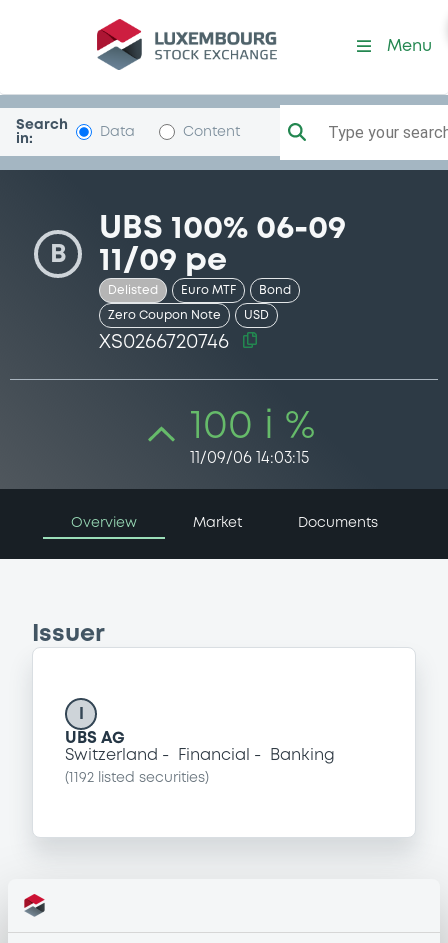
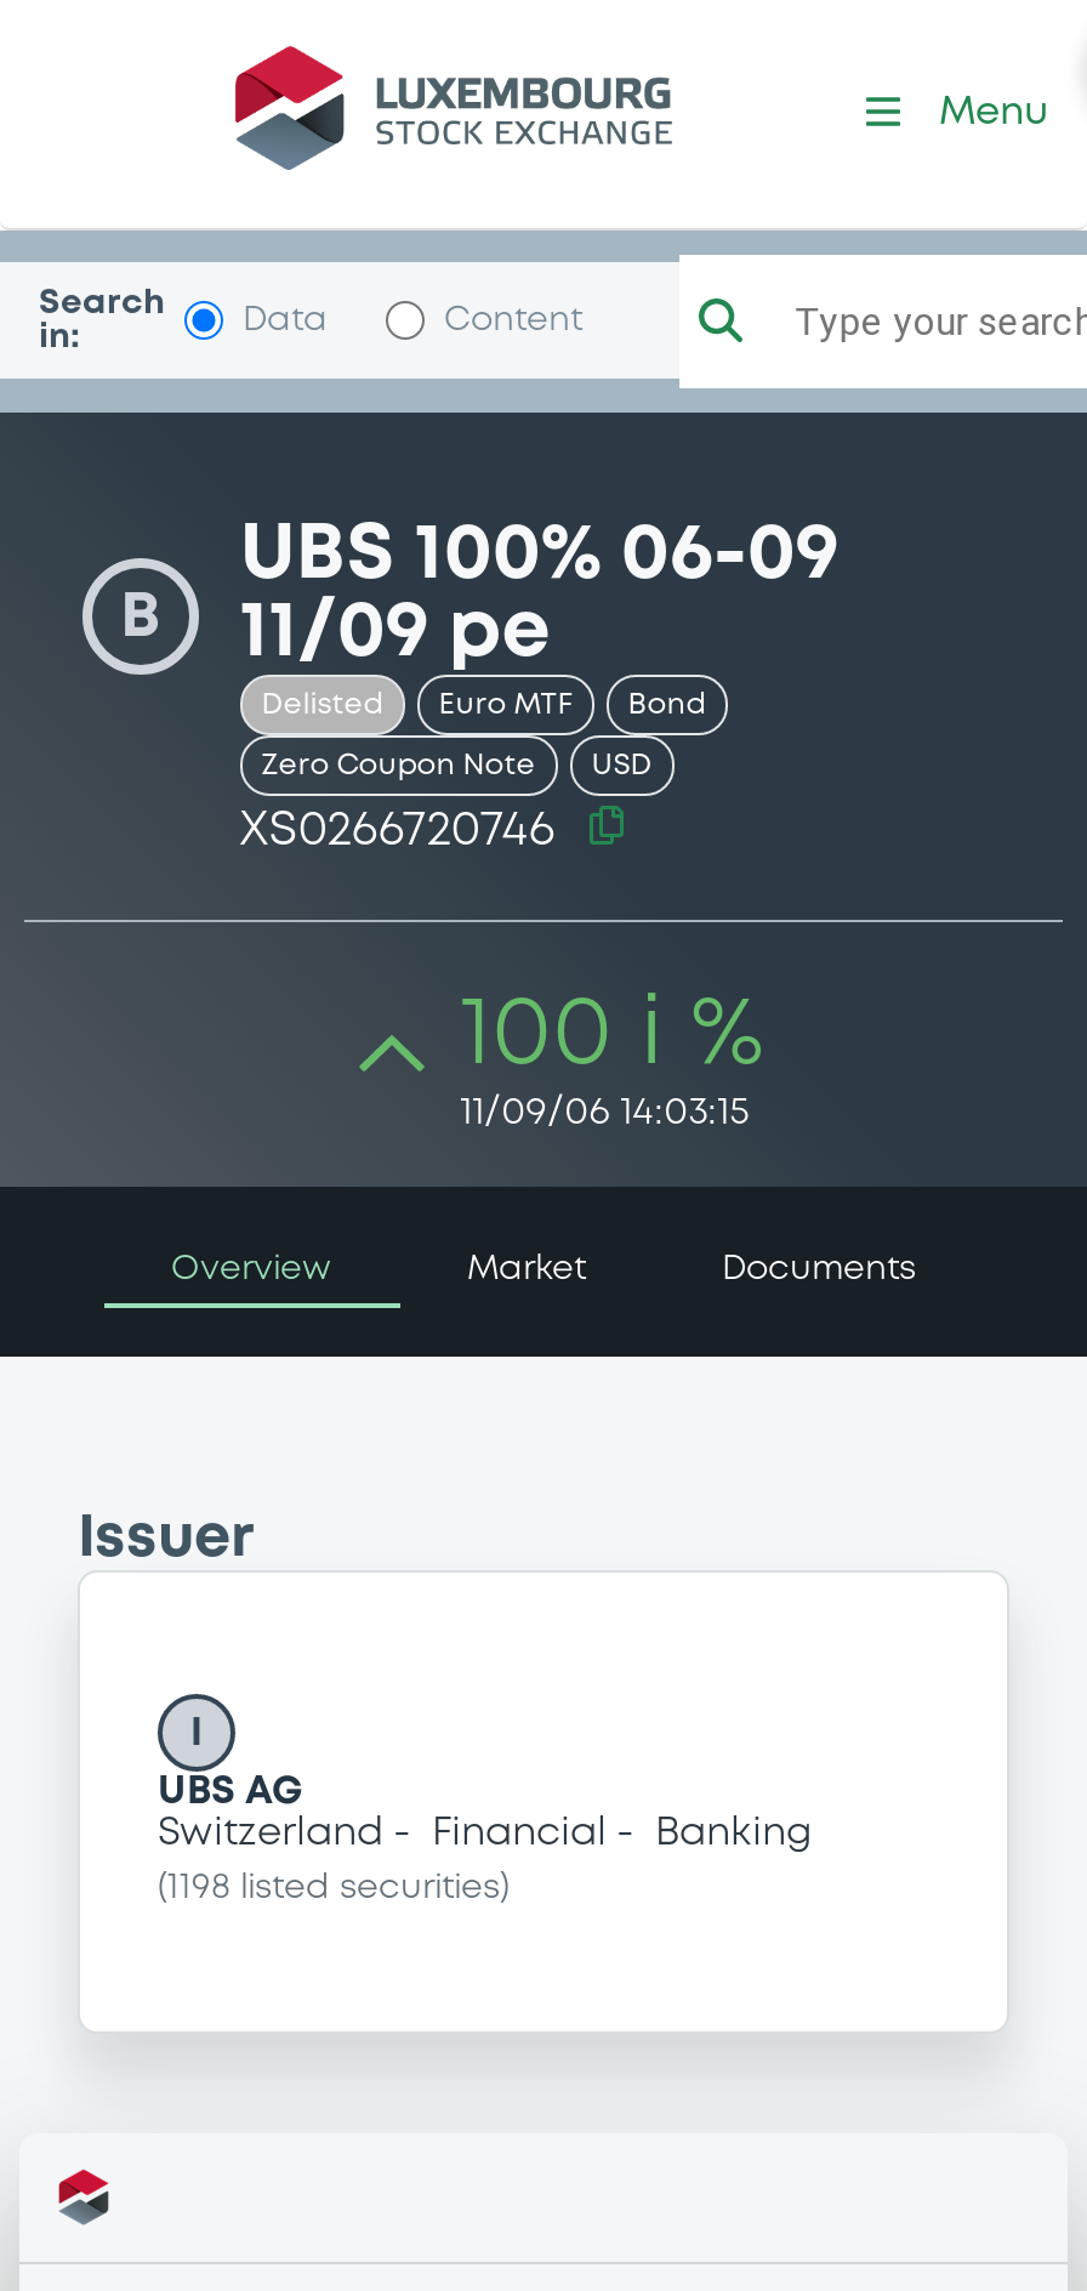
[65,772,209,784] (1192 listed securities) -> [158,1873,510,1902] (1198 listed securities)

